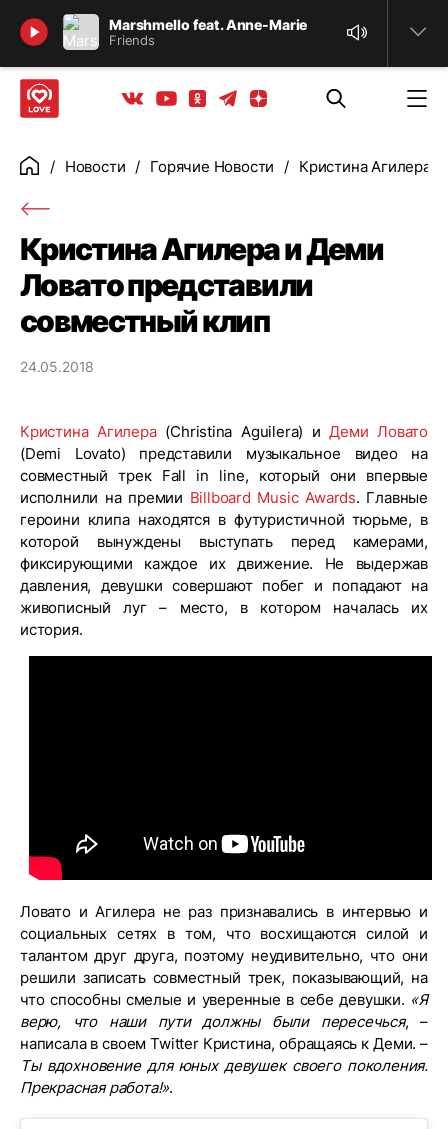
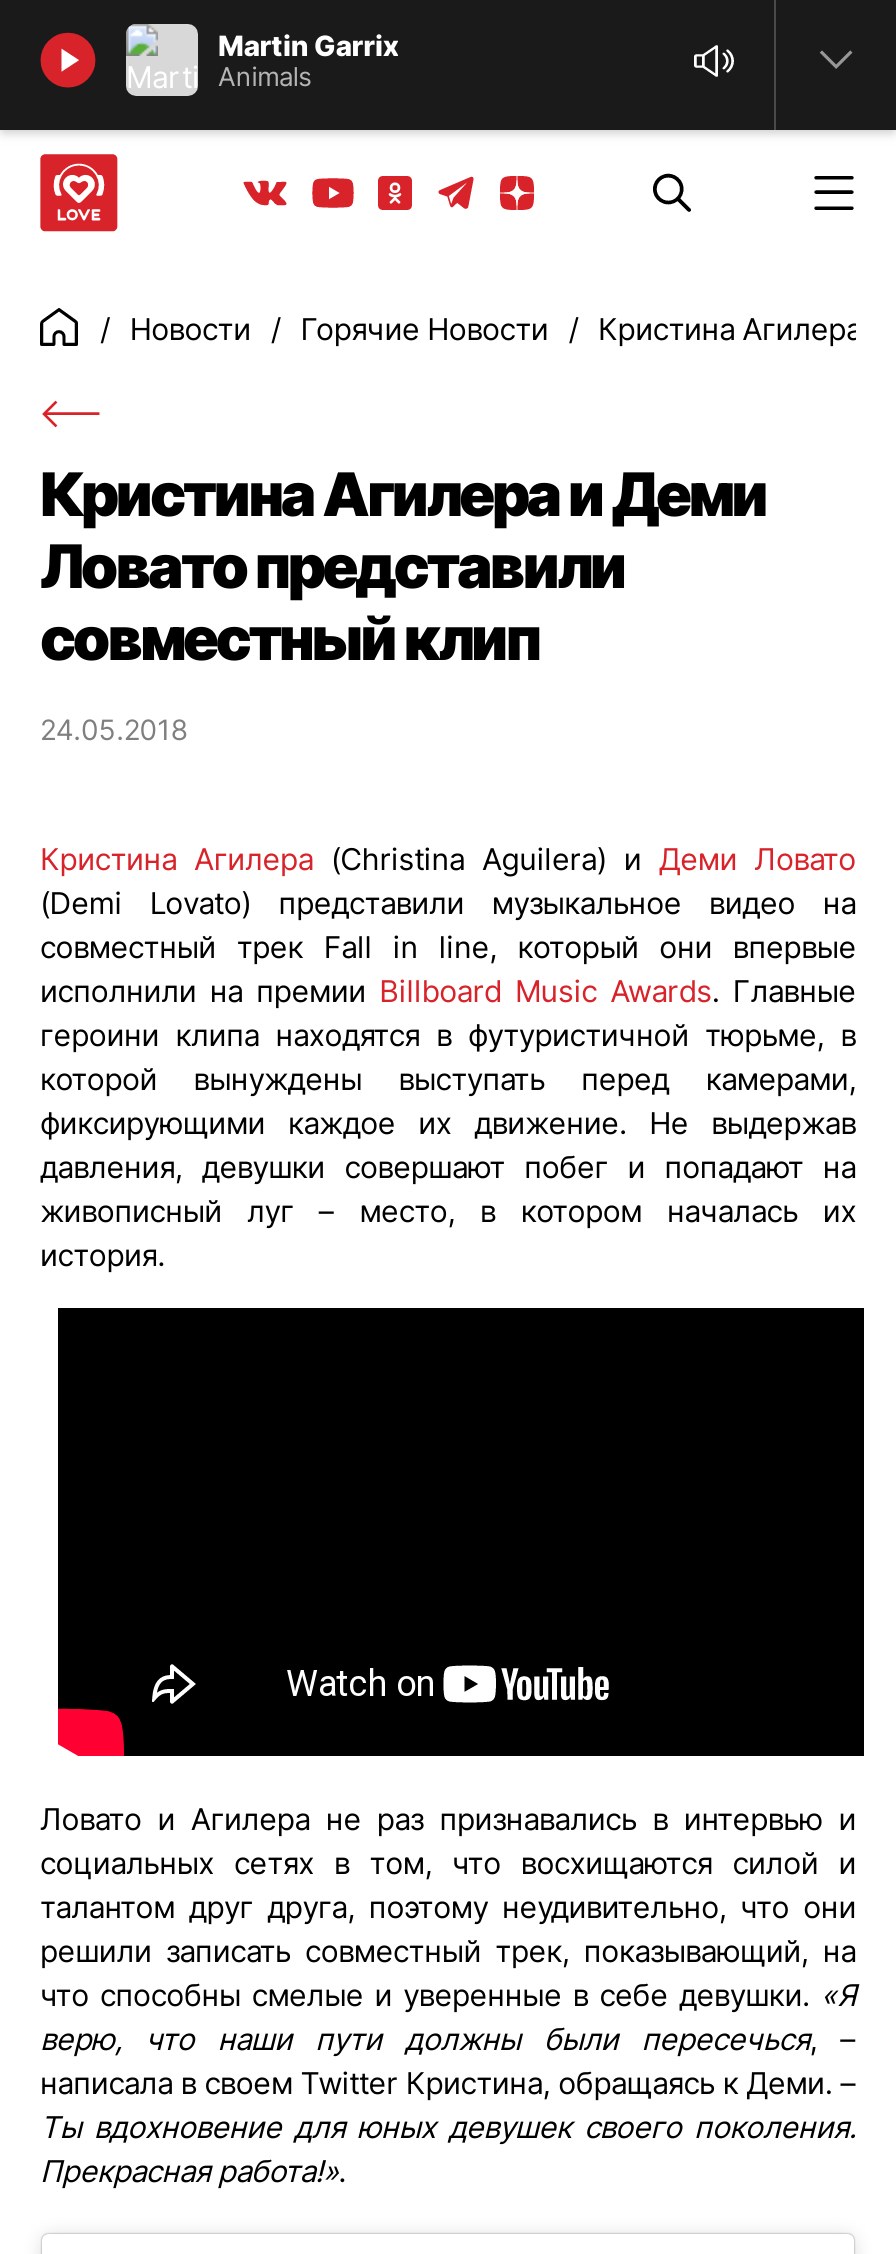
[109,15,307,47] Marshmello feat. Anne-Marie | Friends -> [218,27,398,91] Martin Garrix | Animals

